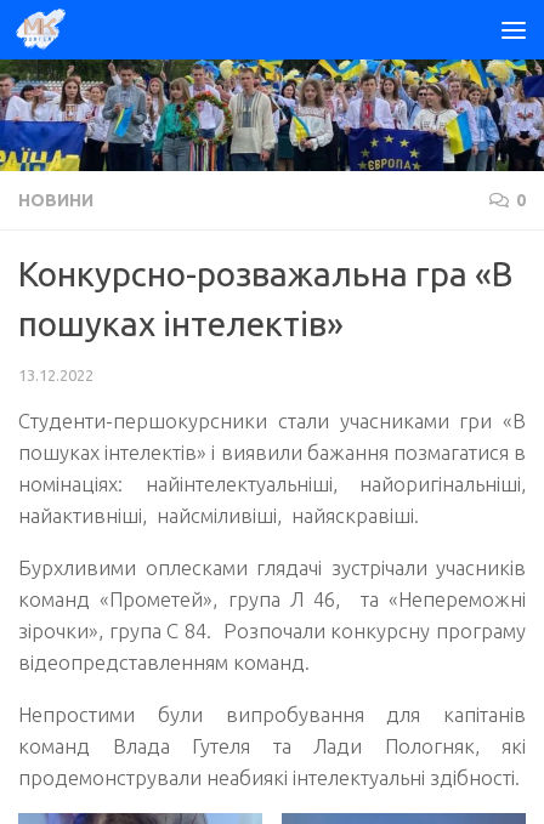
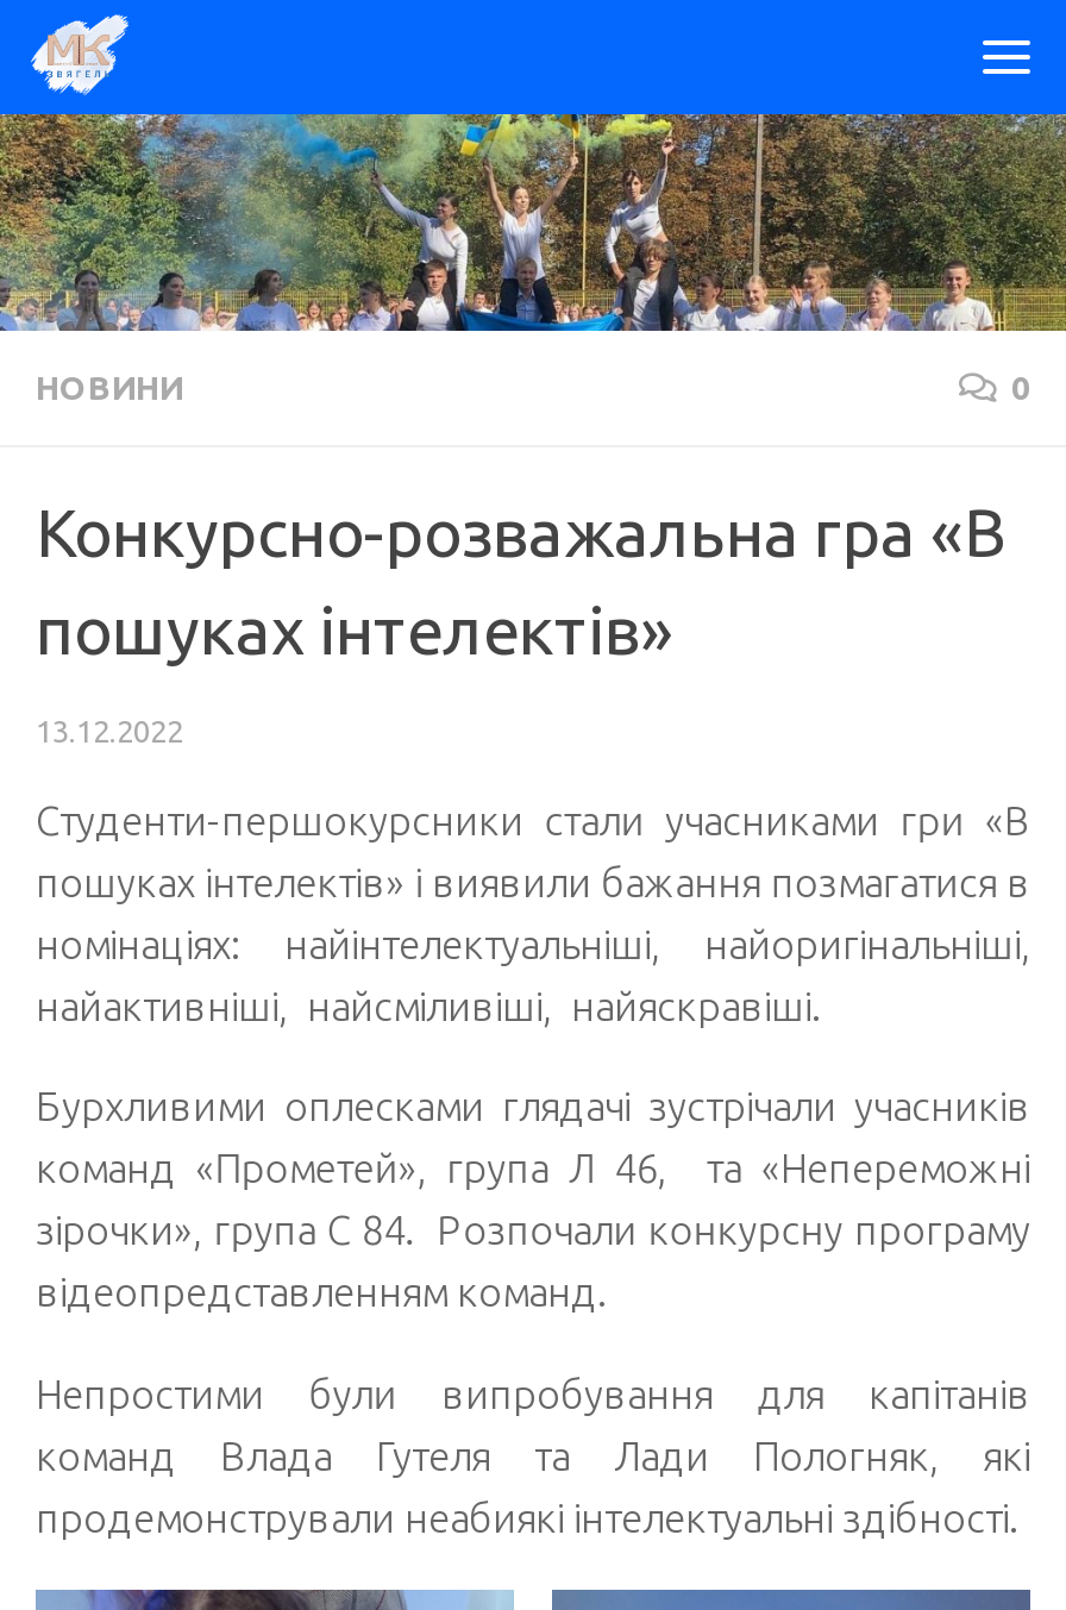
[4,58,540,172] [image] -> [7,112,1059,333] [image]

